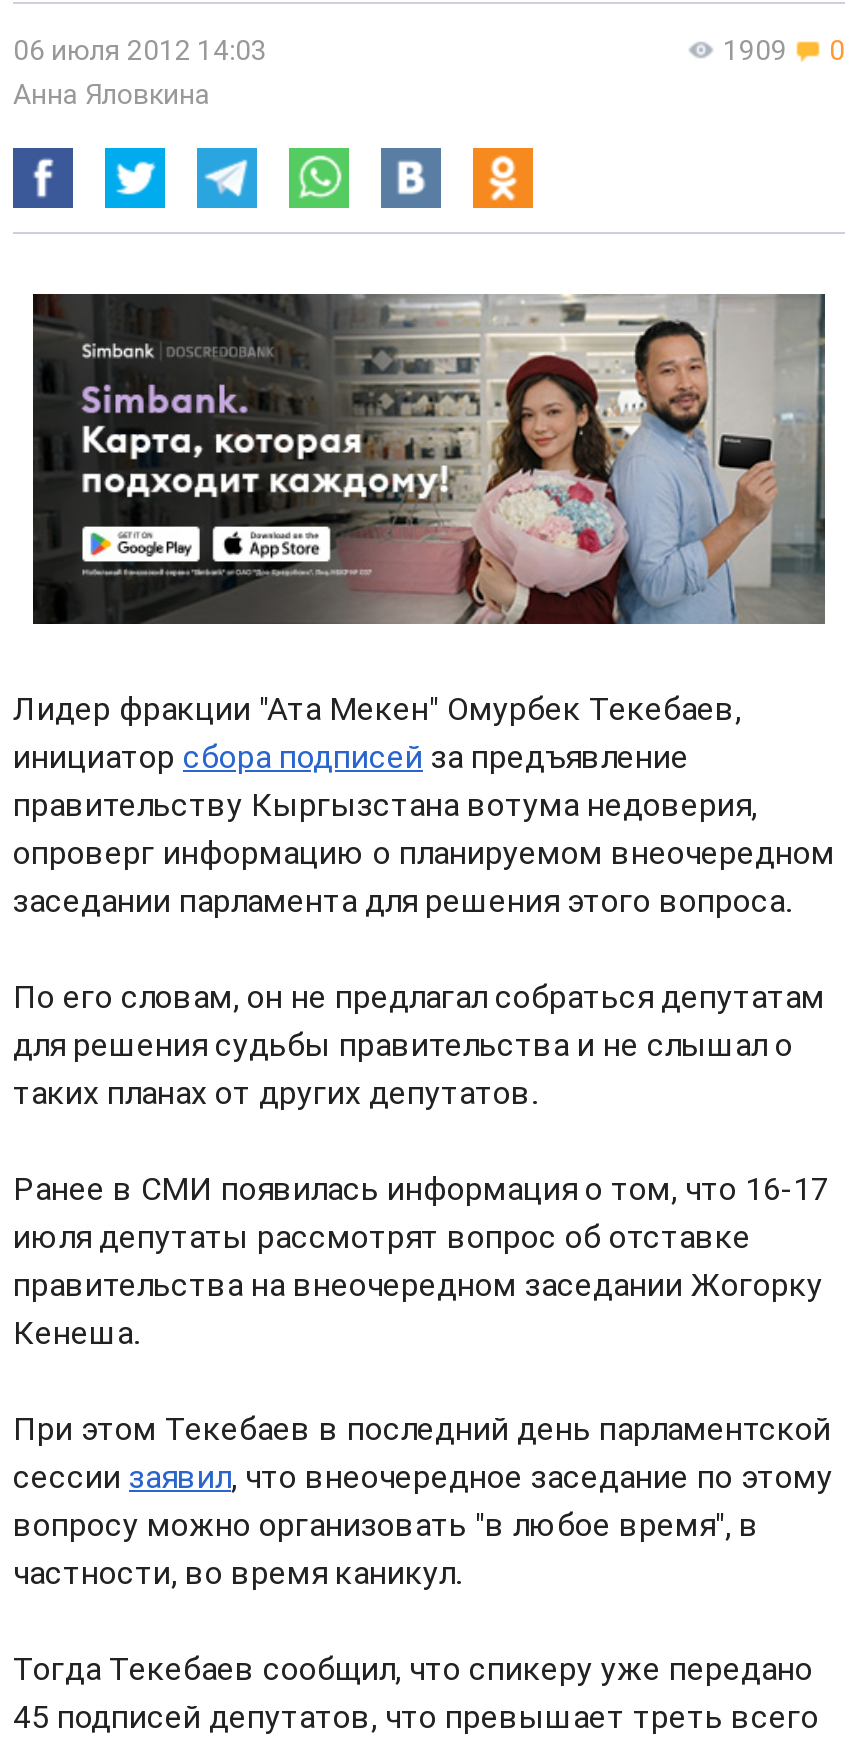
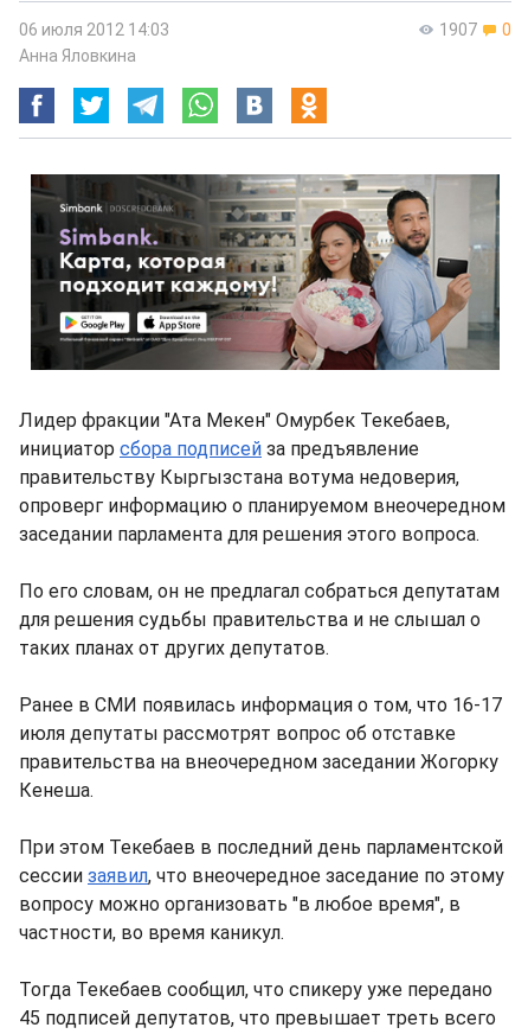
[717,34,845,66] 1909 0 -> [436,20,511,39] 1907 0

